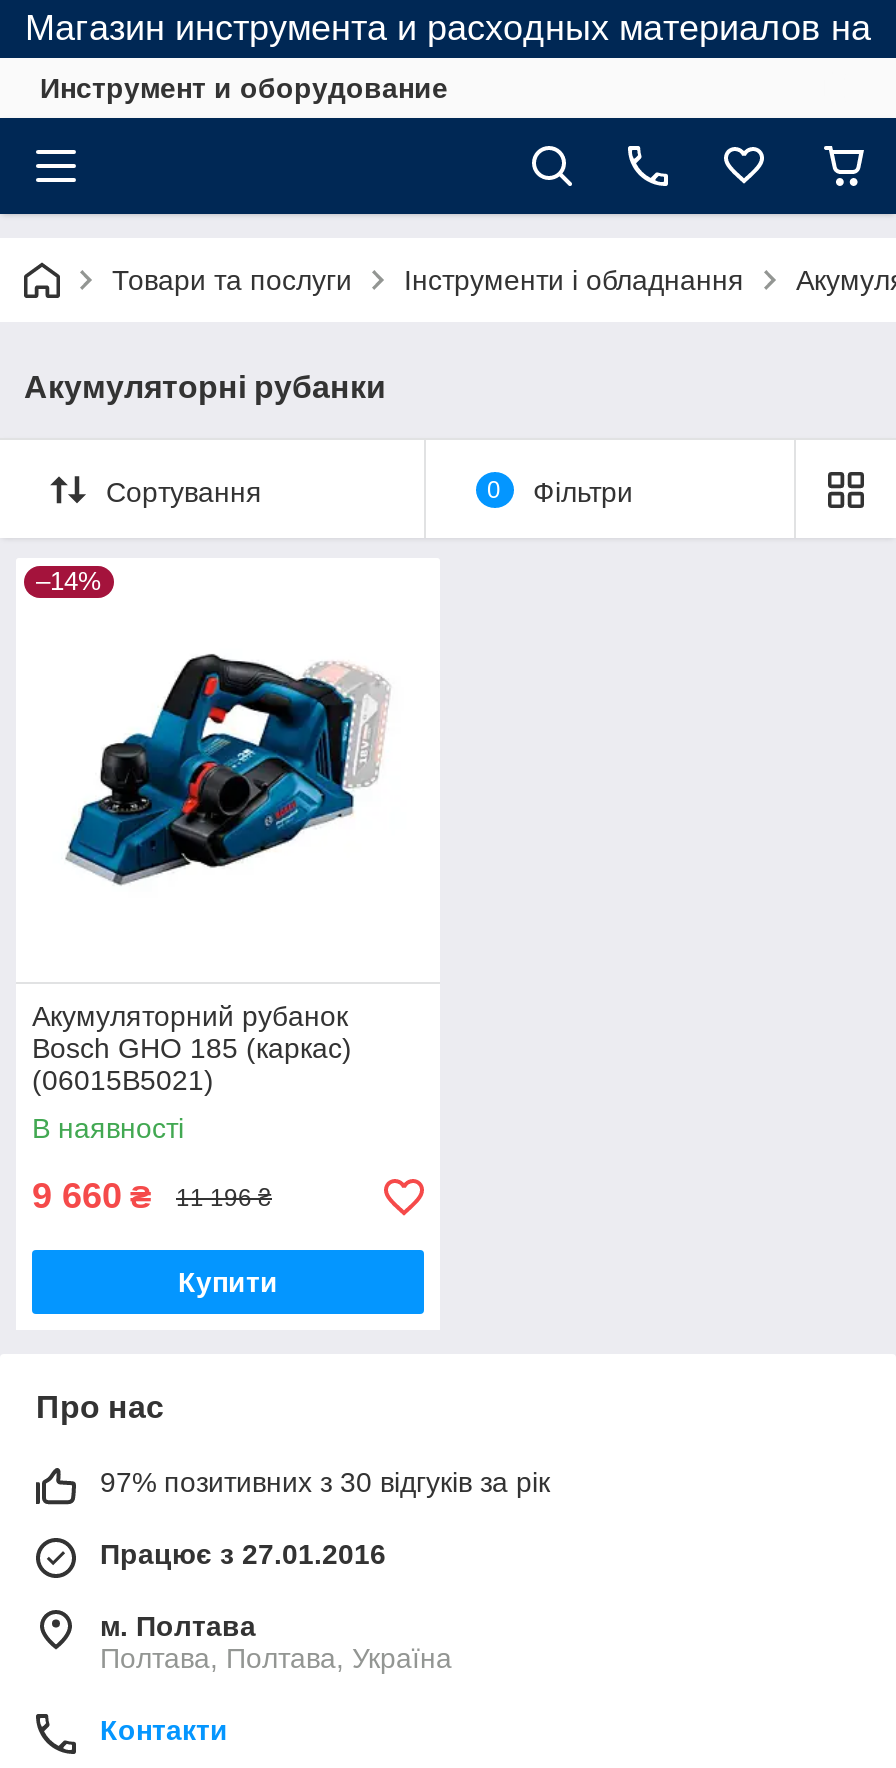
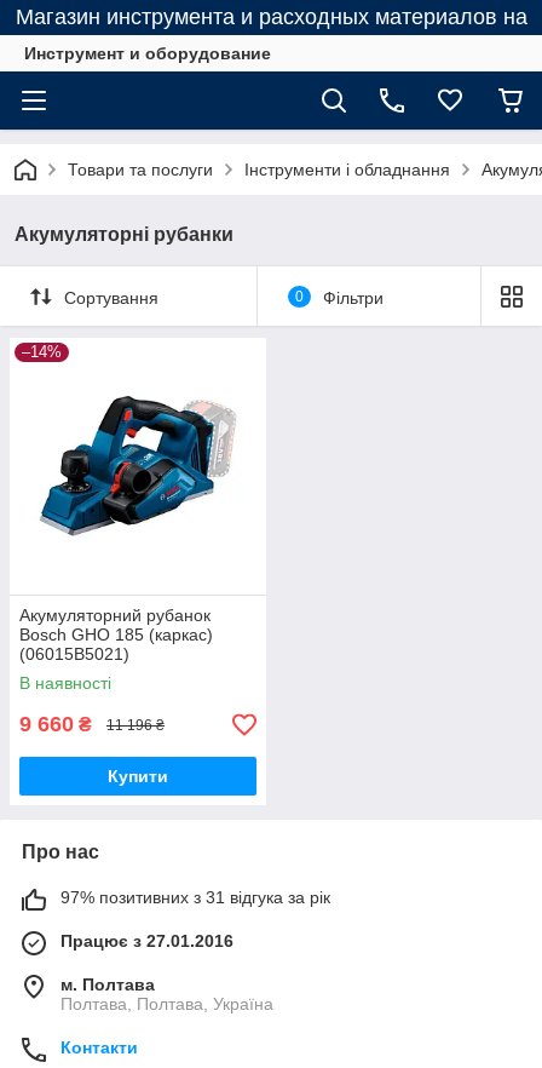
[100,1466,550,1498] 97% позитивних з 30 відгуків за рік -> [60,888,330,907] 97% позитивних з 31 відгука за рік

